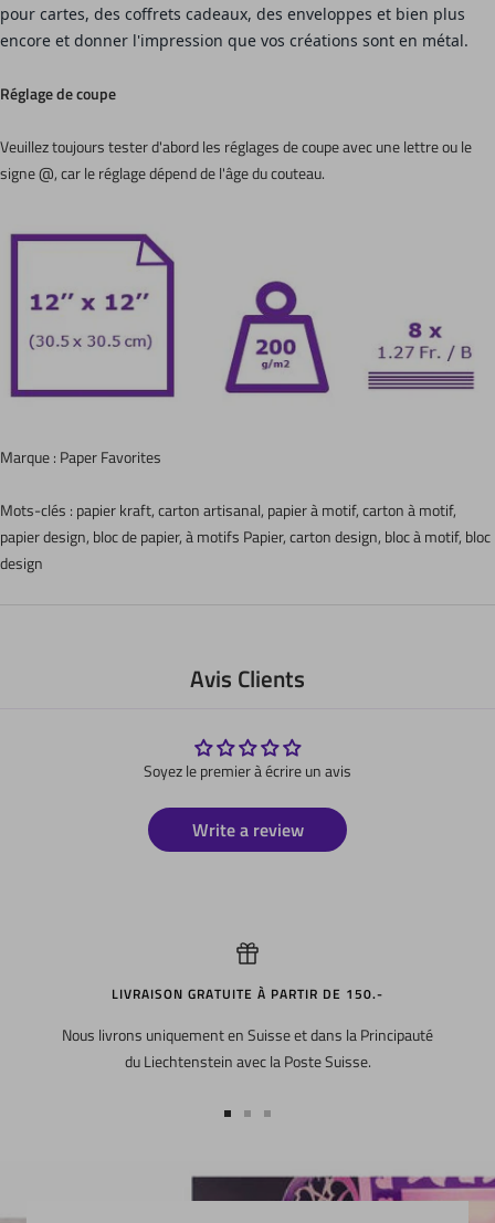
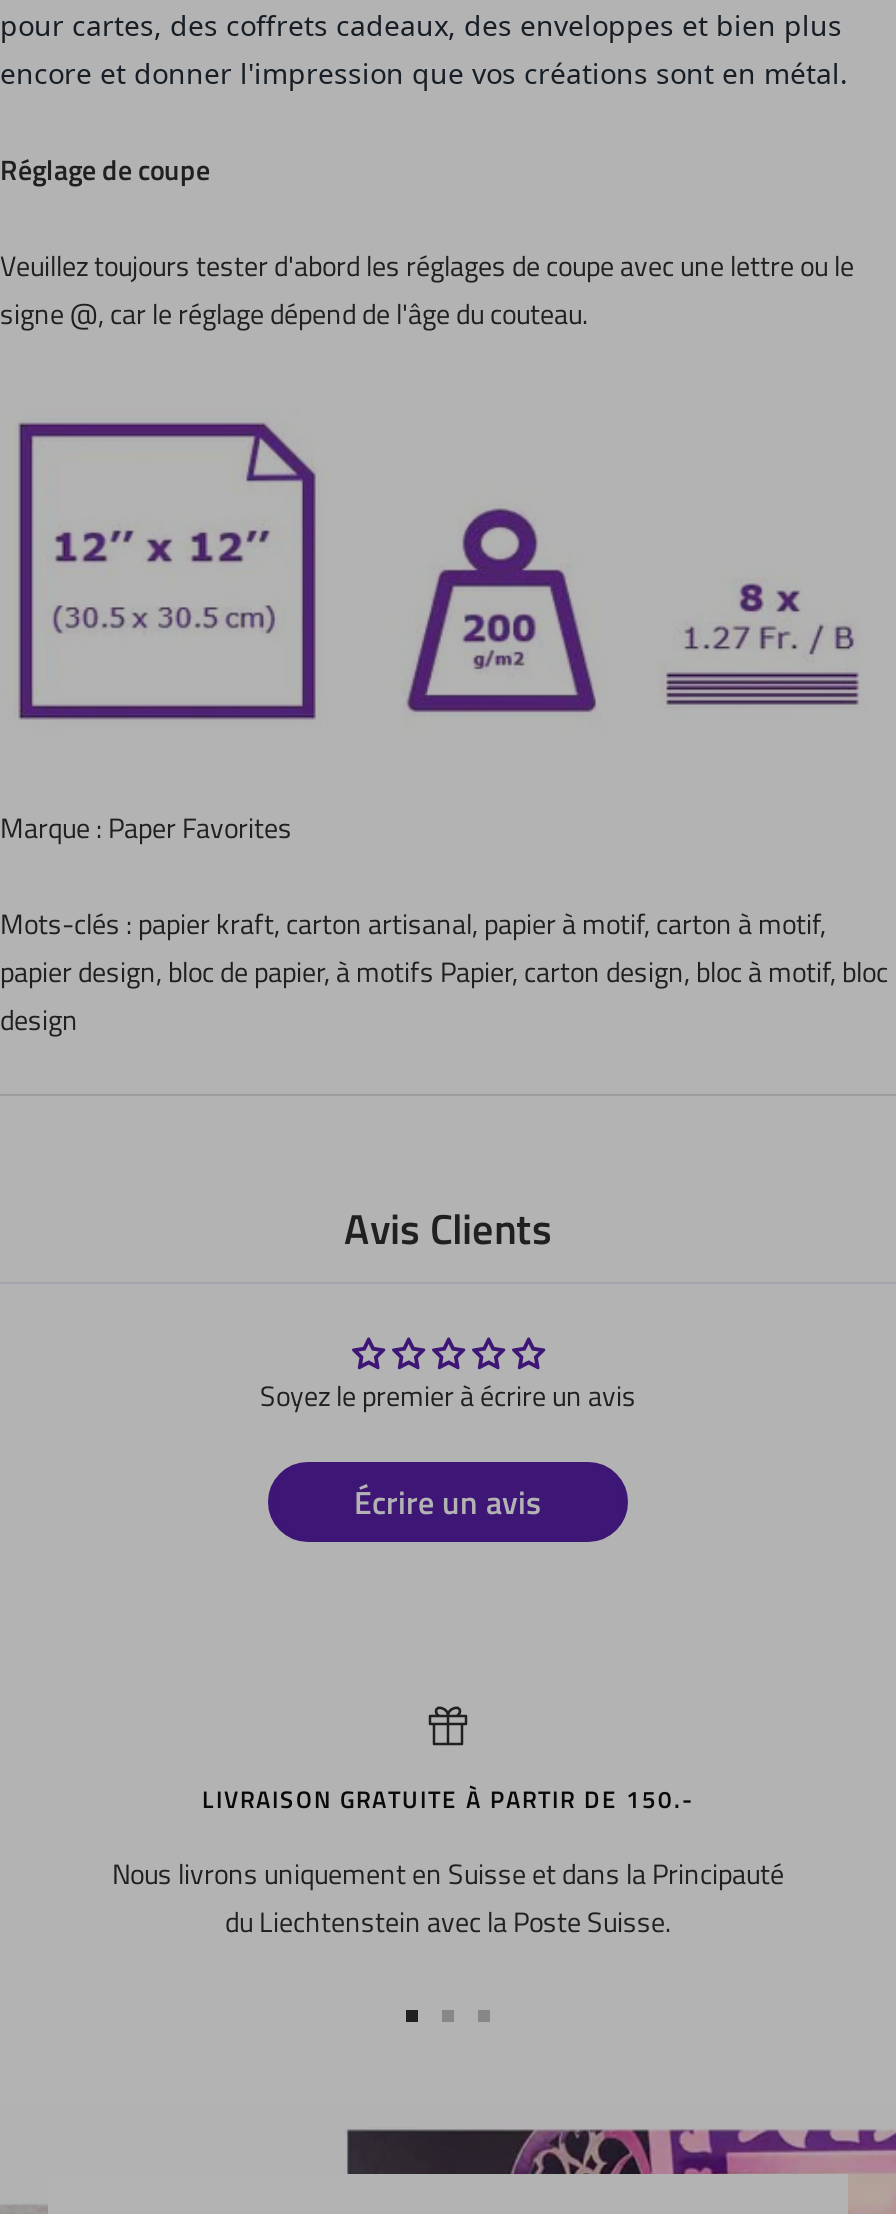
[192,817,303,843] Write a review -> [354,1478,542,1526] Écrire un avis

